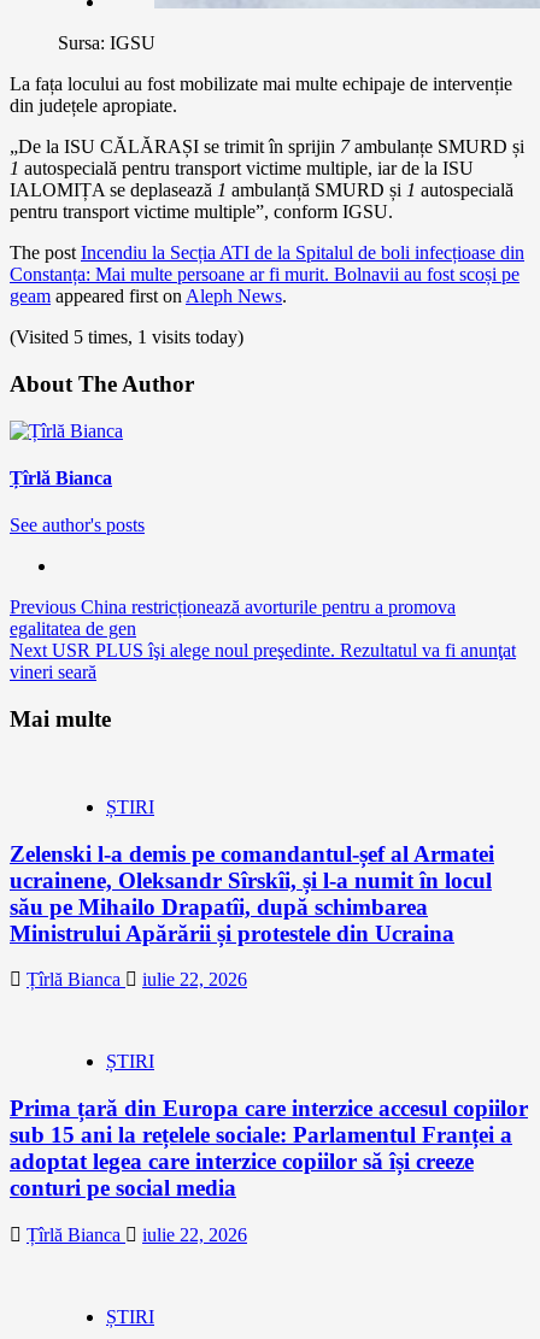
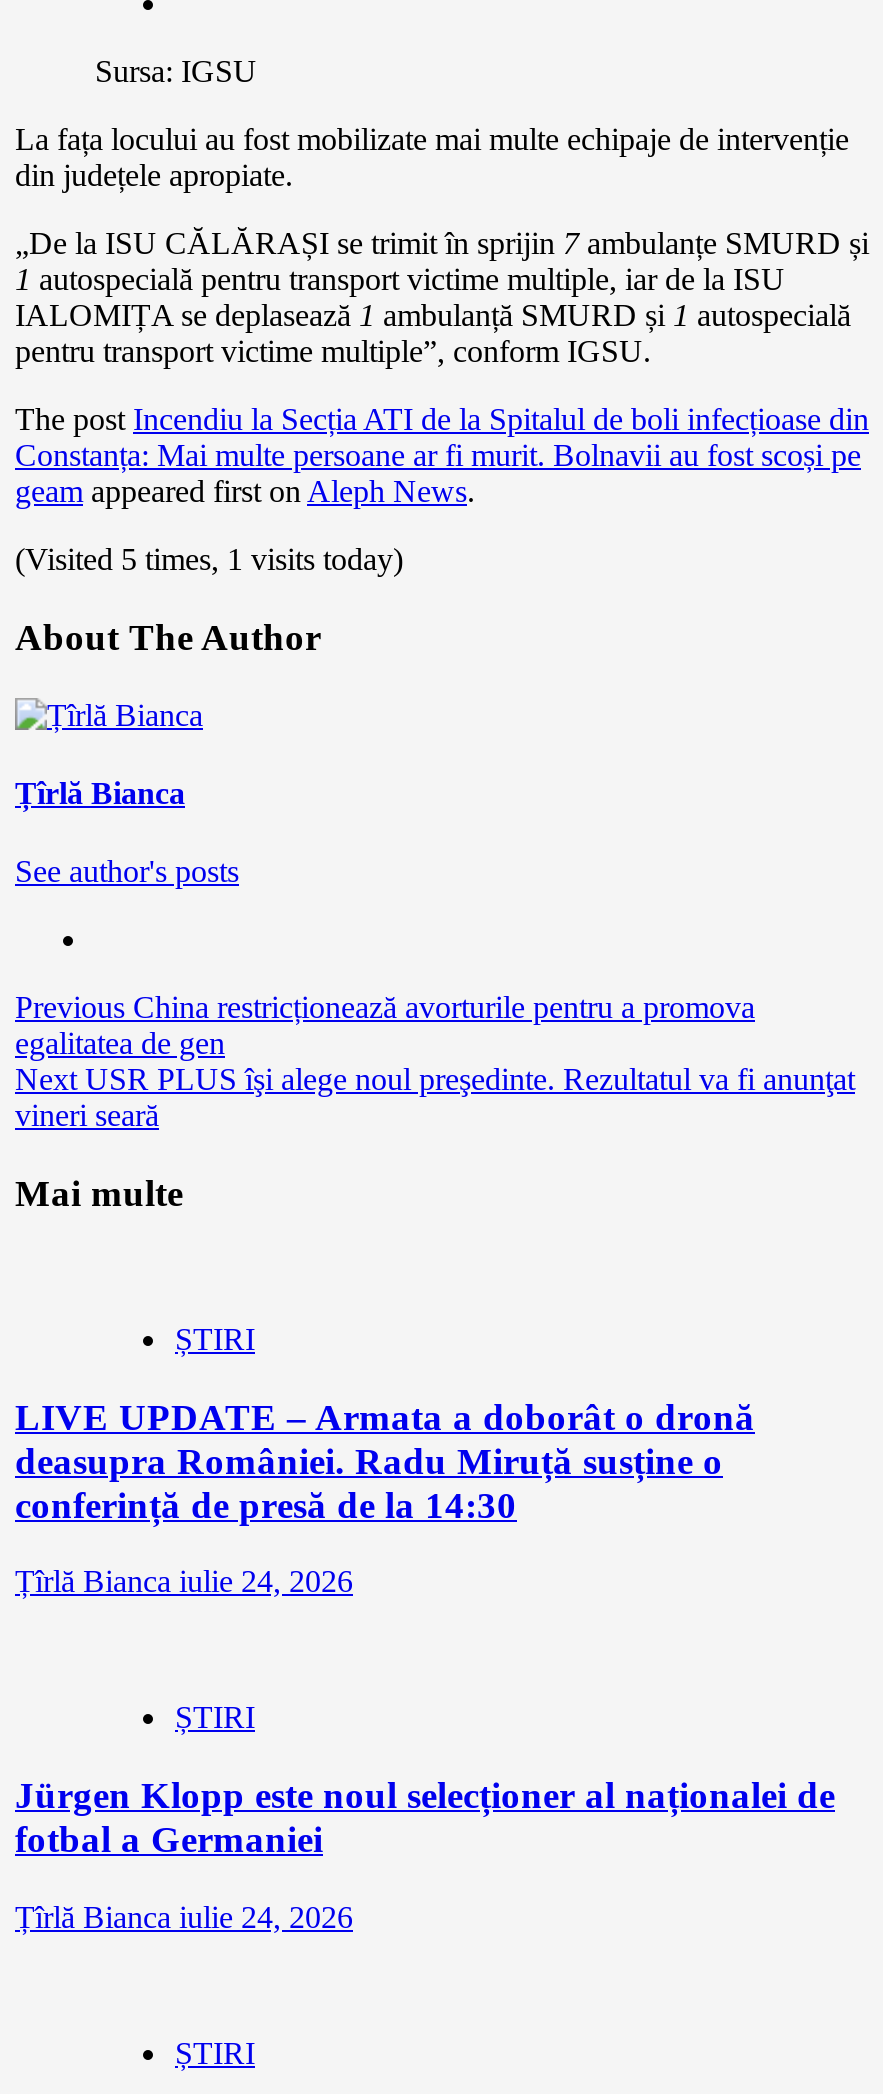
[10,841,494,946] Zelenski l-a demis pe comandantul-șef al Armatei | ucrainene, Oleksandr Sîrskîi, și l-a numit în locul | său pe Mihailo Drapatîi, după schimbarea | Ministrului Apărării și protestele din Ucraina -> [15,1395,755,1525] LIVE UPDATE – Armata a doborât o dronă | deasupra României. Radu Miruță susține o | conferință de presă de la 14:30
[27,969,247,990] Țîrlă Bianca | iulie 22, 2026 -> [15,1565,353,1599] Țîrlă Bianca iulie 24, 2026
[10,1096,528,1200] Prima țară din Europa care interzice accesul copiilor | sub 15 ani la rețelele sociale: Parlamentul Franței a | adoptat legea care interzice copiilor să își creeze | conturi pe social media -> [15,1774,835,1860] Jürgen Klopp este noul selecționer al naționalei de | fotbal a Germaniei
[27,1224,247,1245] Țîrlă Bianca | iulie 22, 2026 -> [15,1899,353,1933] Țîrlă Bianca iulie 24, 2026

